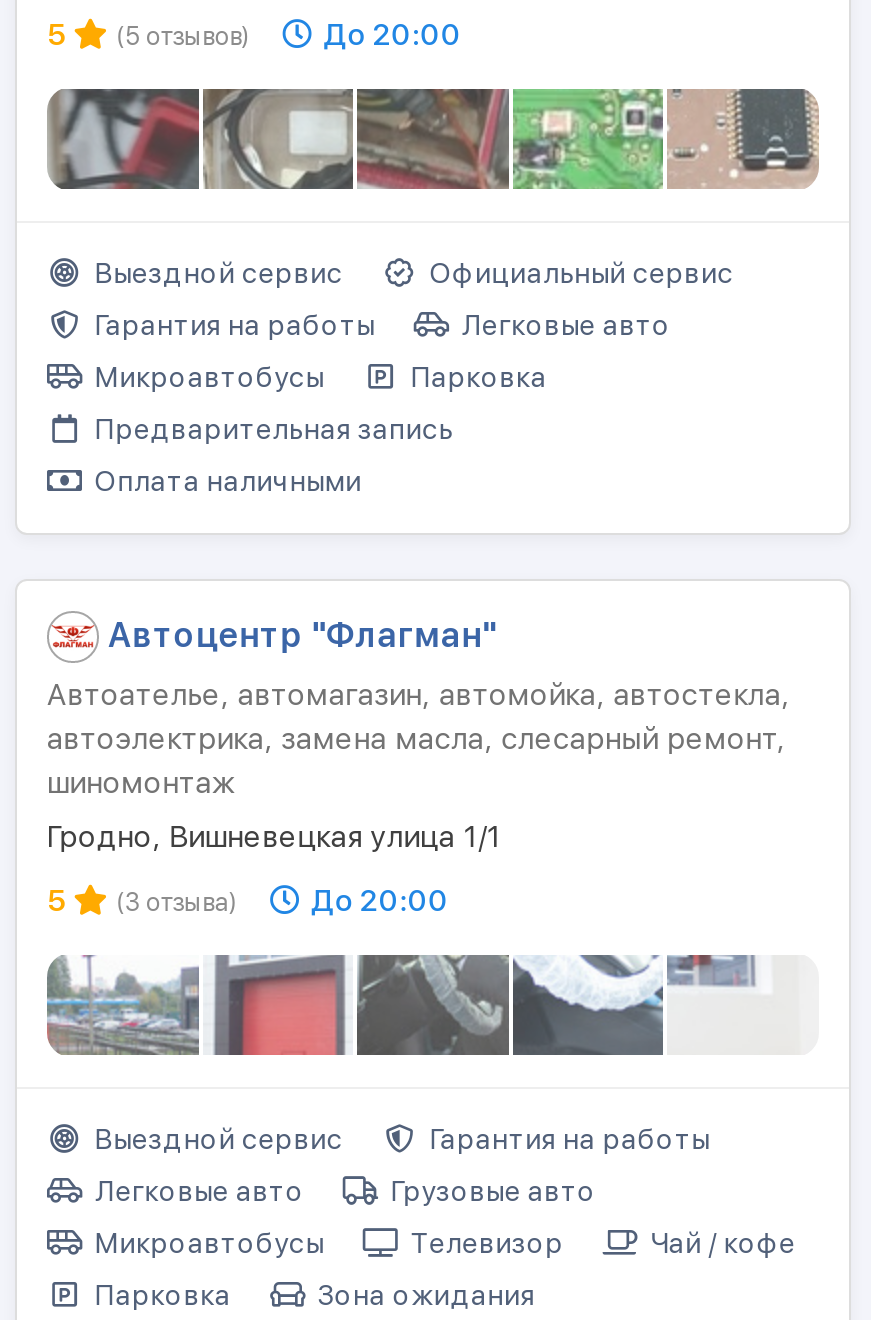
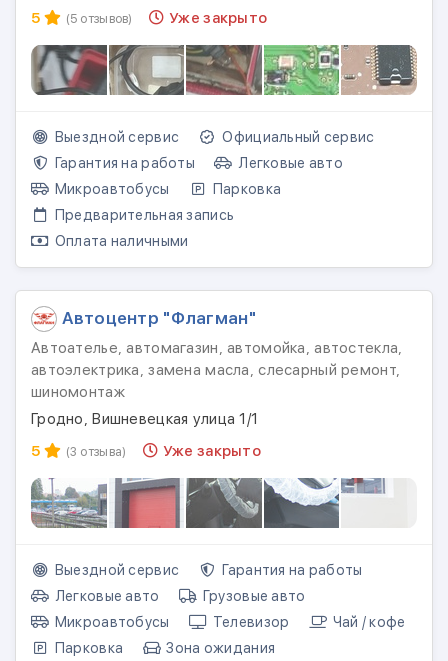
[317,16,462,52] До 20:00 -> [166,9,267,27] Уже закрыто
[304,882,449,918] До 20:00 -> [159,442,261,460] Уже закрыто

